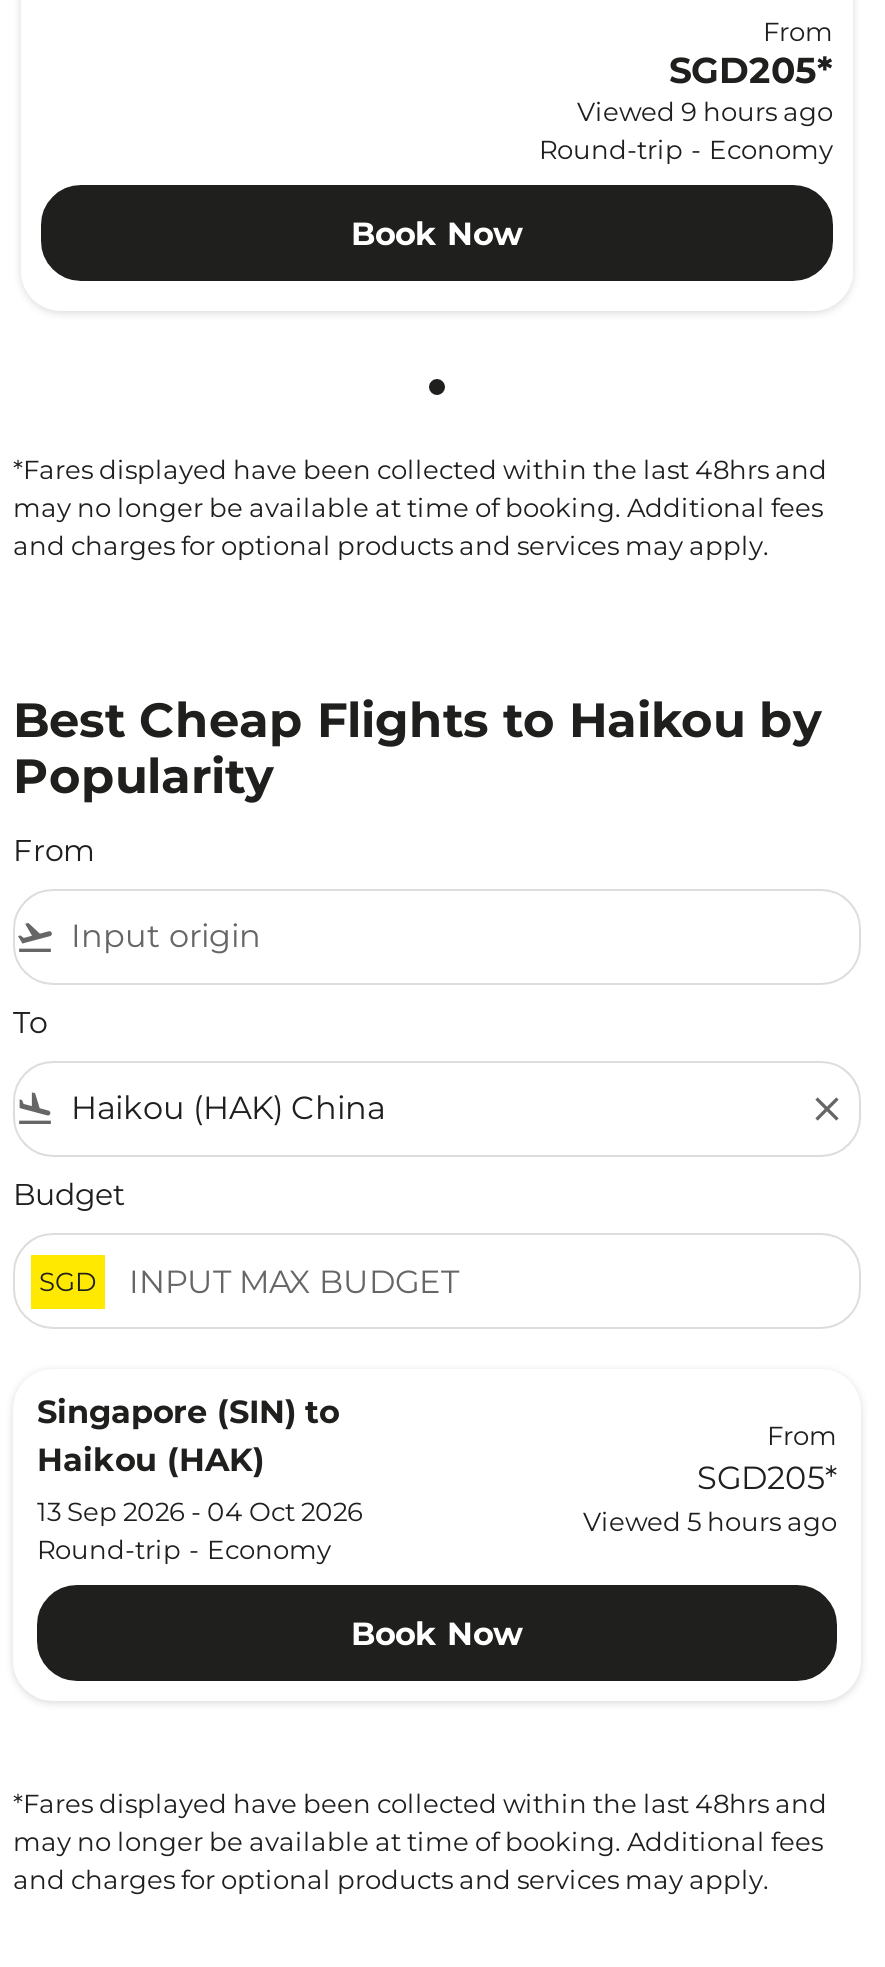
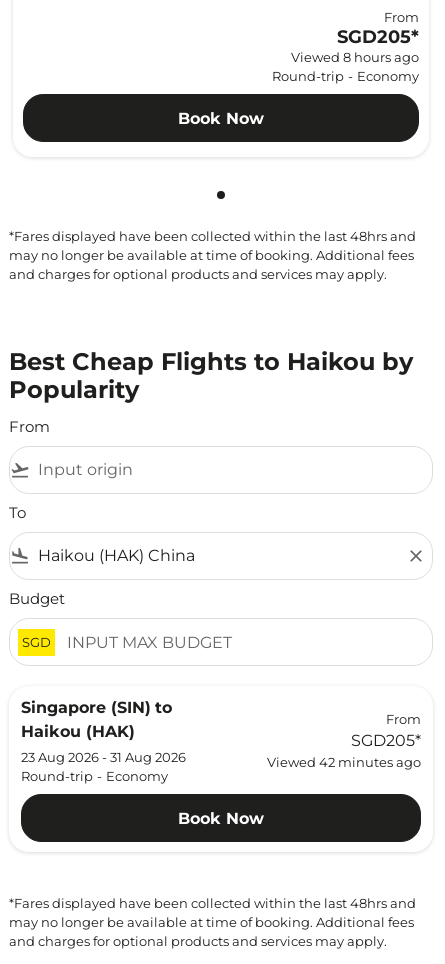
[577,95,833,127] Viewed 9 hours ago -> [291,49,419,65] Viewed 8 hours ago
[37,1495,363,1527] 13 Sep 2026 - 04 Oct 2026 -> [21,749,186,765] 23 Aug 2026 - 31 Aug 2026
[583,1505,837,1537] Viewed 5 hours ago -> [267,754,421,770] Viewed 42 minutes ago

